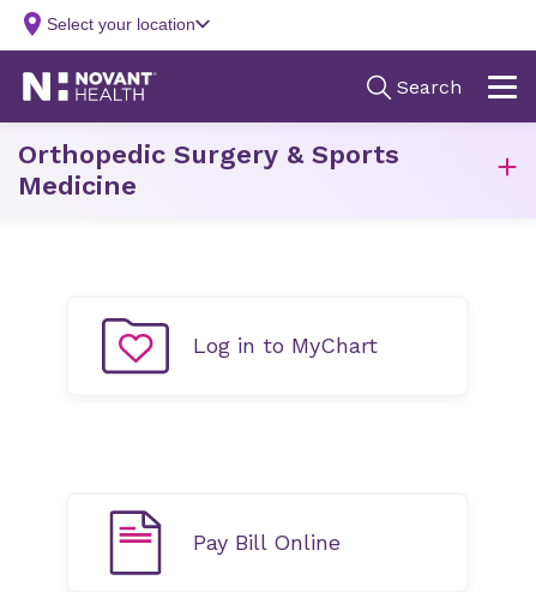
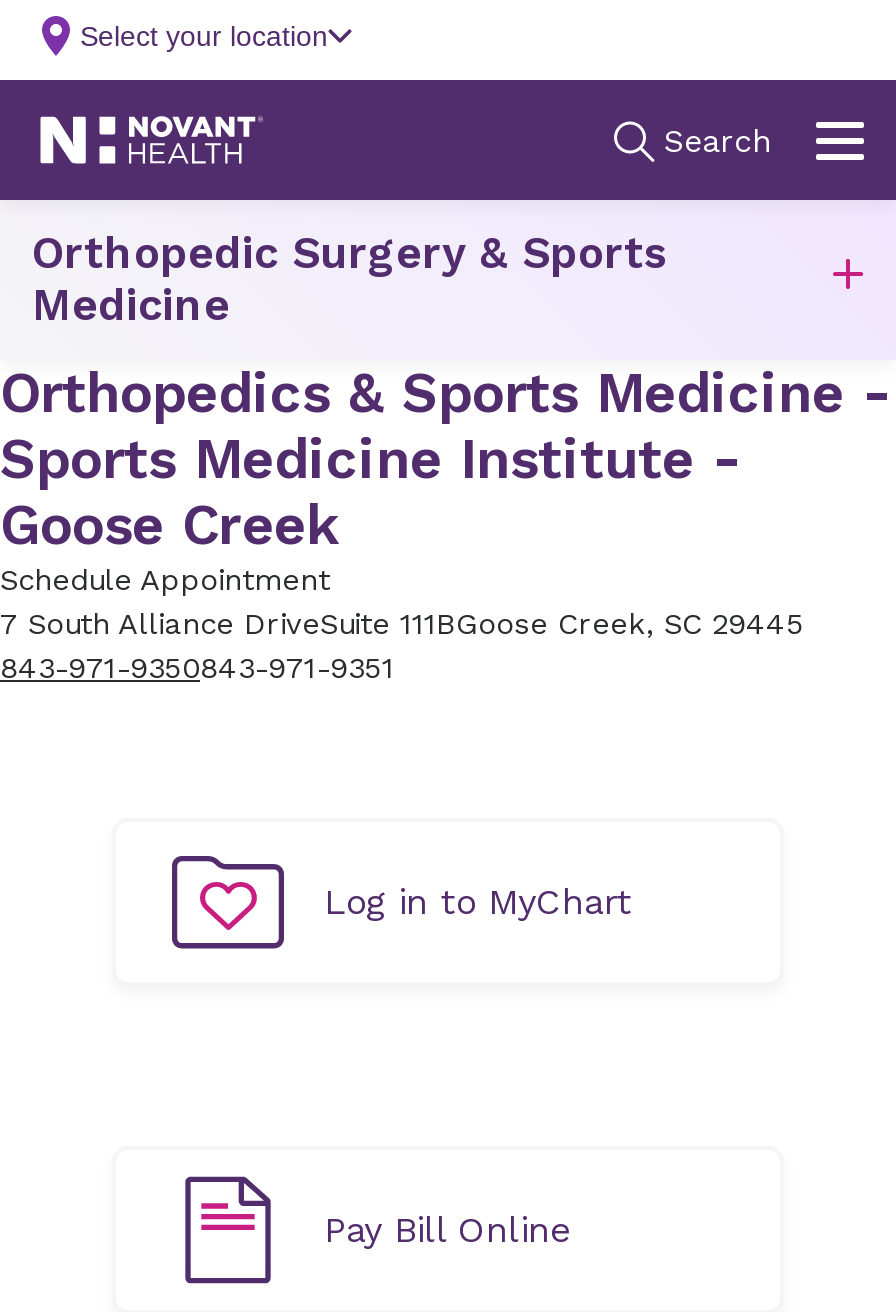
none -> [0,360,890,686] Orthopedics & Sports Medicine - | Sports Medicine Institute - | Goose Creek | Schedule Appointment | 7 South Alliance DriveSuite 111BGoose Creek, SC 29445 | 843-971-9350843-971-9351

